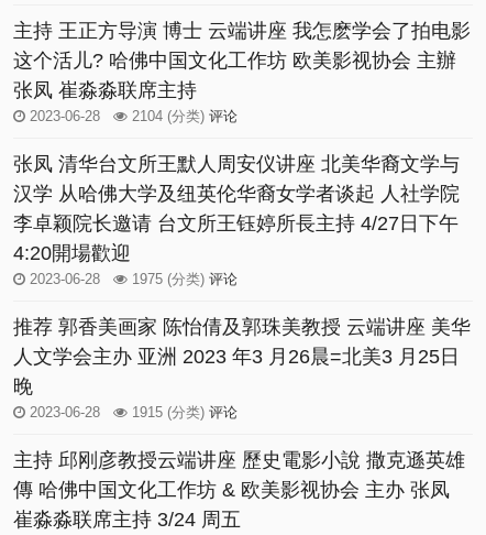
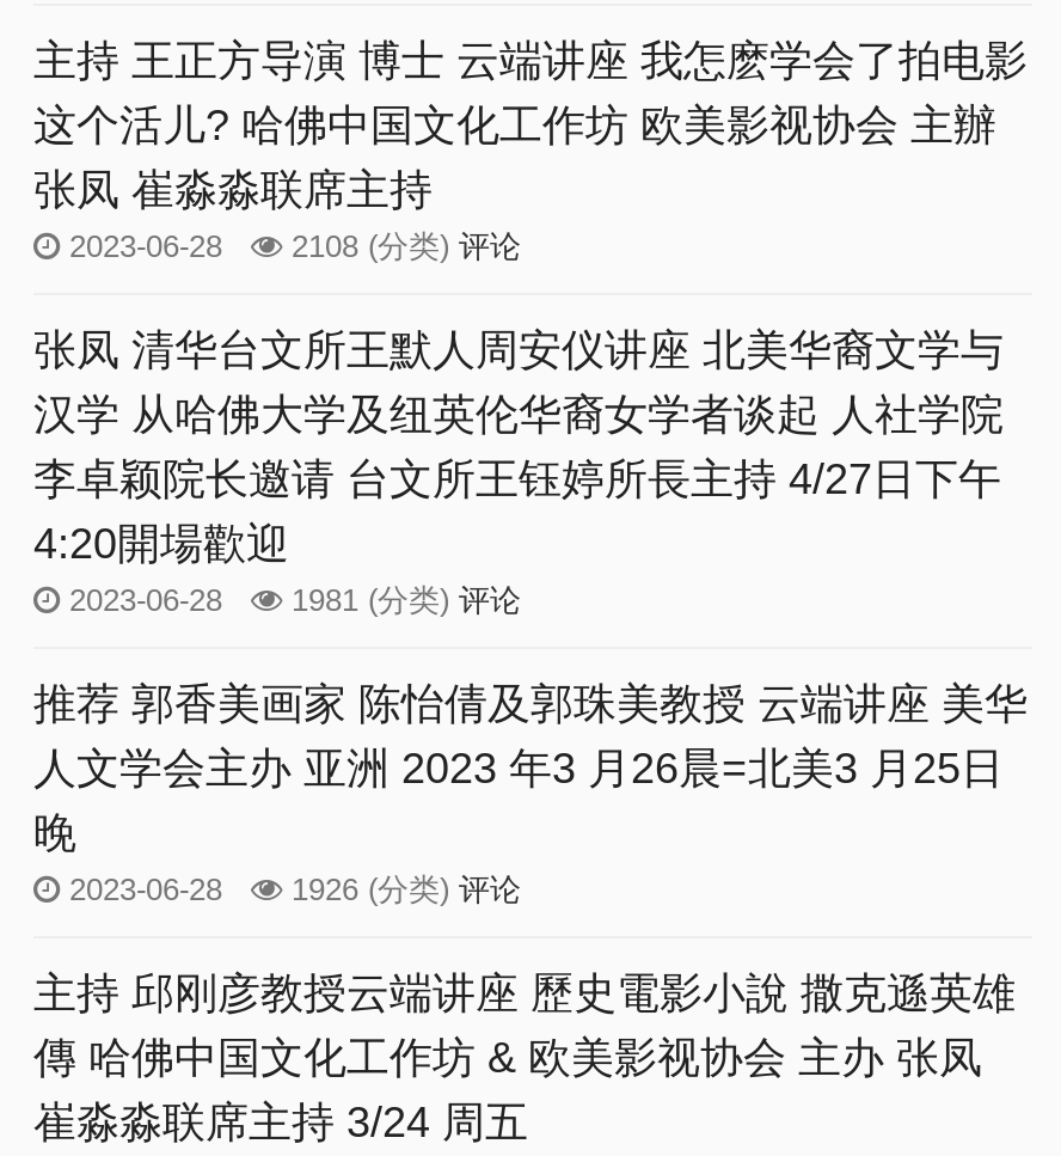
[25,108,238,124] 2023-06-28 2104 (分类)评论 -> [60,228,521,264] 2023-06-28 2108 (分类)评论
[25,271,238,287] 2023-06-28 1975 (分类)评论 -> [60,582,521,618] 2023-06-28 1981 (分类)评论
[25,404,238,421] 2023-06-28 1915 (分类)评论 -> [60,871,521,907] 2023-06-28 1926 (分类)评论

